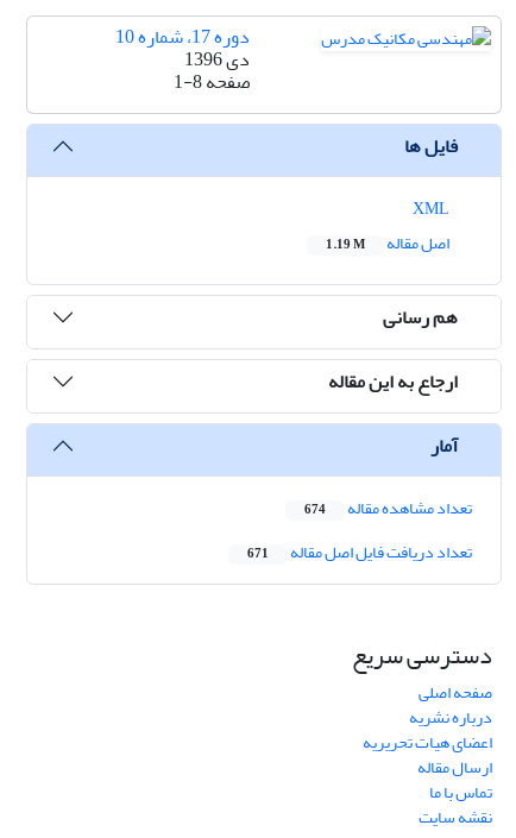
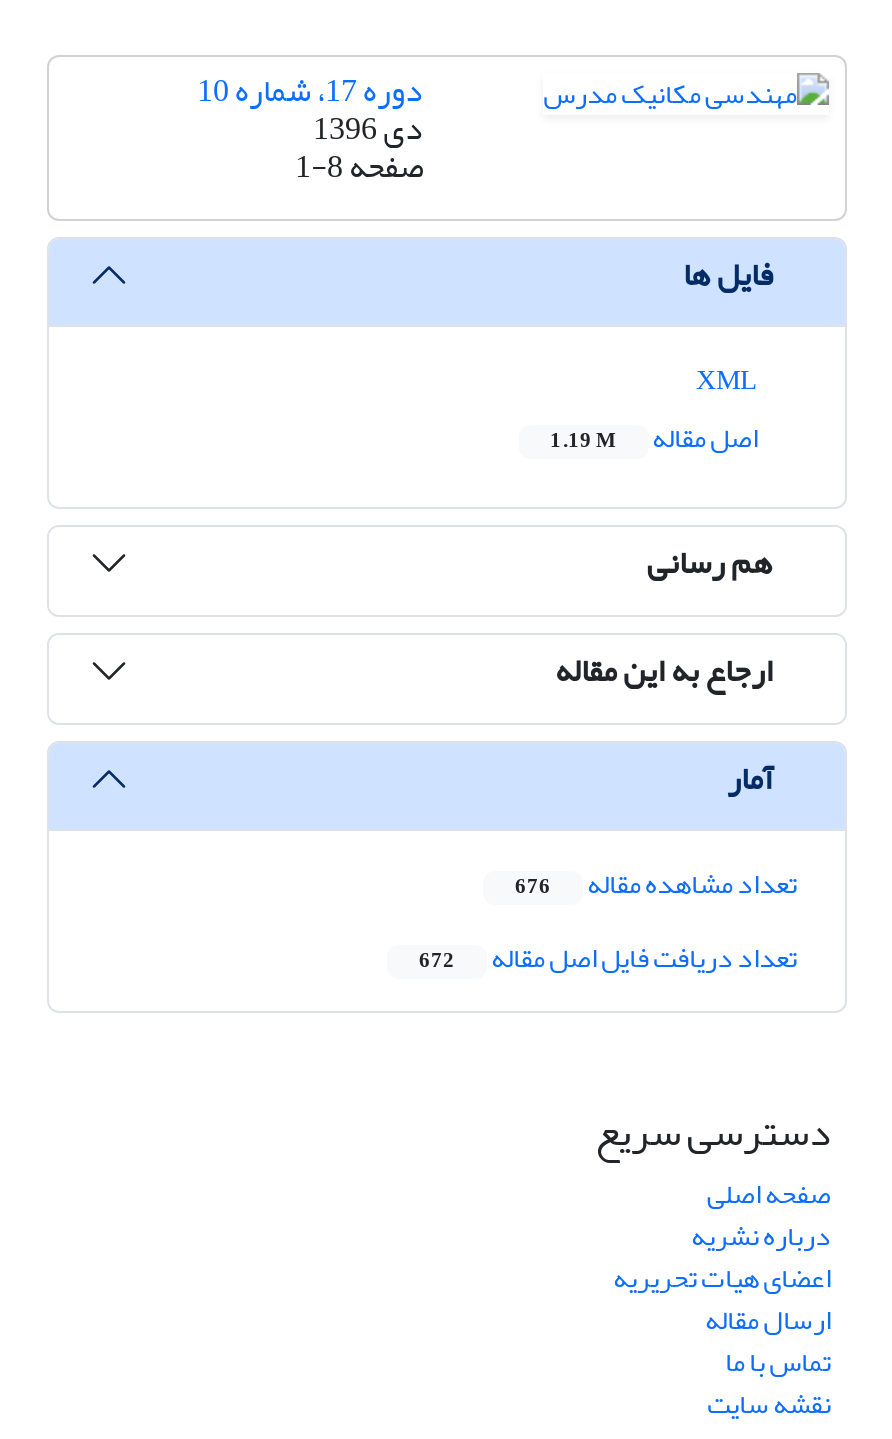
[304,493,472,525] تعداد مشاهده مقاله 674 -> [515,858,797,912] تعداد مشاهده مقاله 676
[247,537,472,569] تعداد دریافت فایل اصل مقاله 671 -> [419,932,797,986] تعداد دریافت فایل اصل مقاله 672

